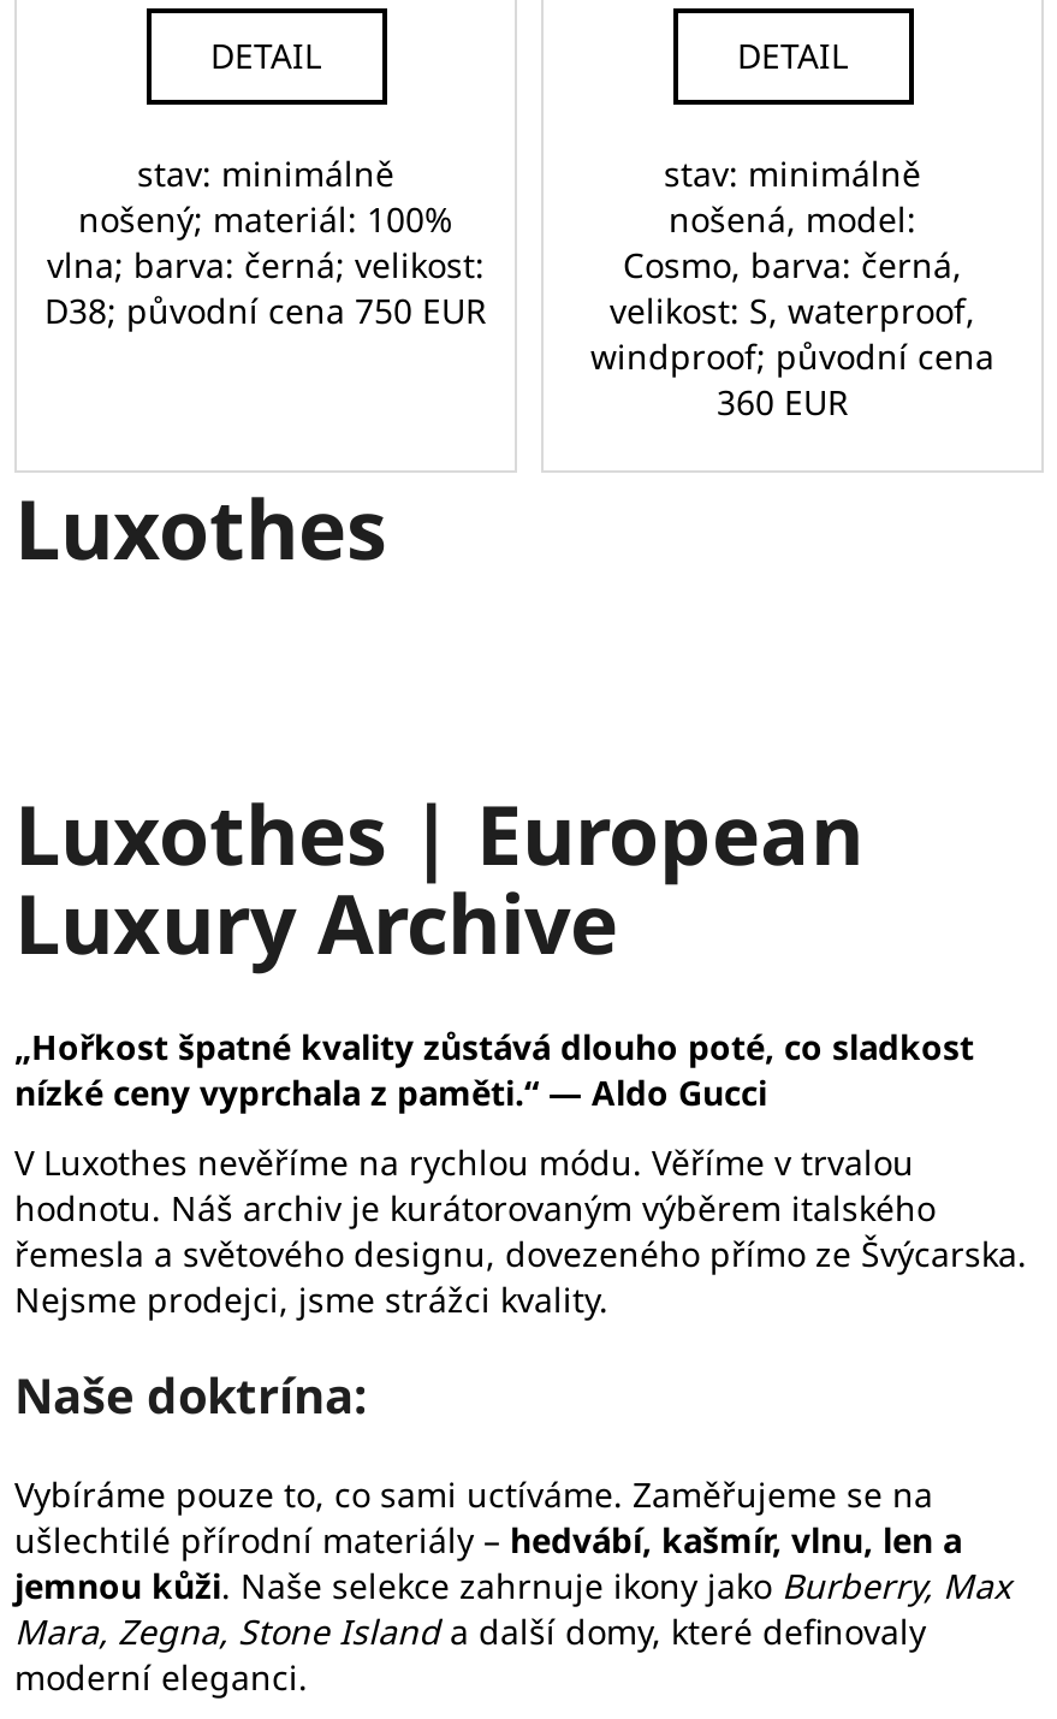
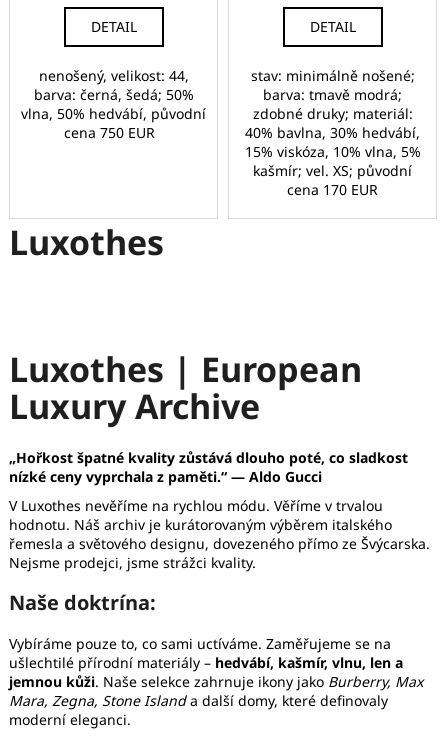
[44,151,487,333] stav: minimálně | nošený; materiál: 100% | vlna; barva: černá; velikost: | D38; původní cena 750 EUR -> [21,66,206,142] nenošený, velikost: 44, | barva: černá, šedá; 50% | vlna, 50% hedvábí, původní | cena 750 EUR
[590,151,994,425] stav: minimálně | nošená, model: | Cosmo, barva: černá, | velikost: S, waterproof, | windproof; původní cena | 360 EUR -> [244,66,420,199] stav: minimálně nošené; | barva: tmavě modrá; | zdobné druky; materiál: | 40% bavlna, 30% hedvábí, | 15% viskóza, 10% vlna, 5% | kašmír; vel. XS; původní | cena 170 EUR

